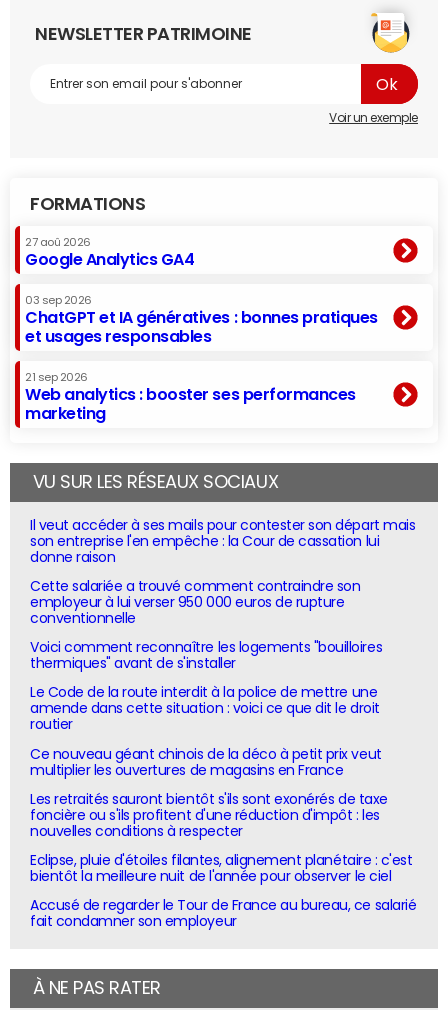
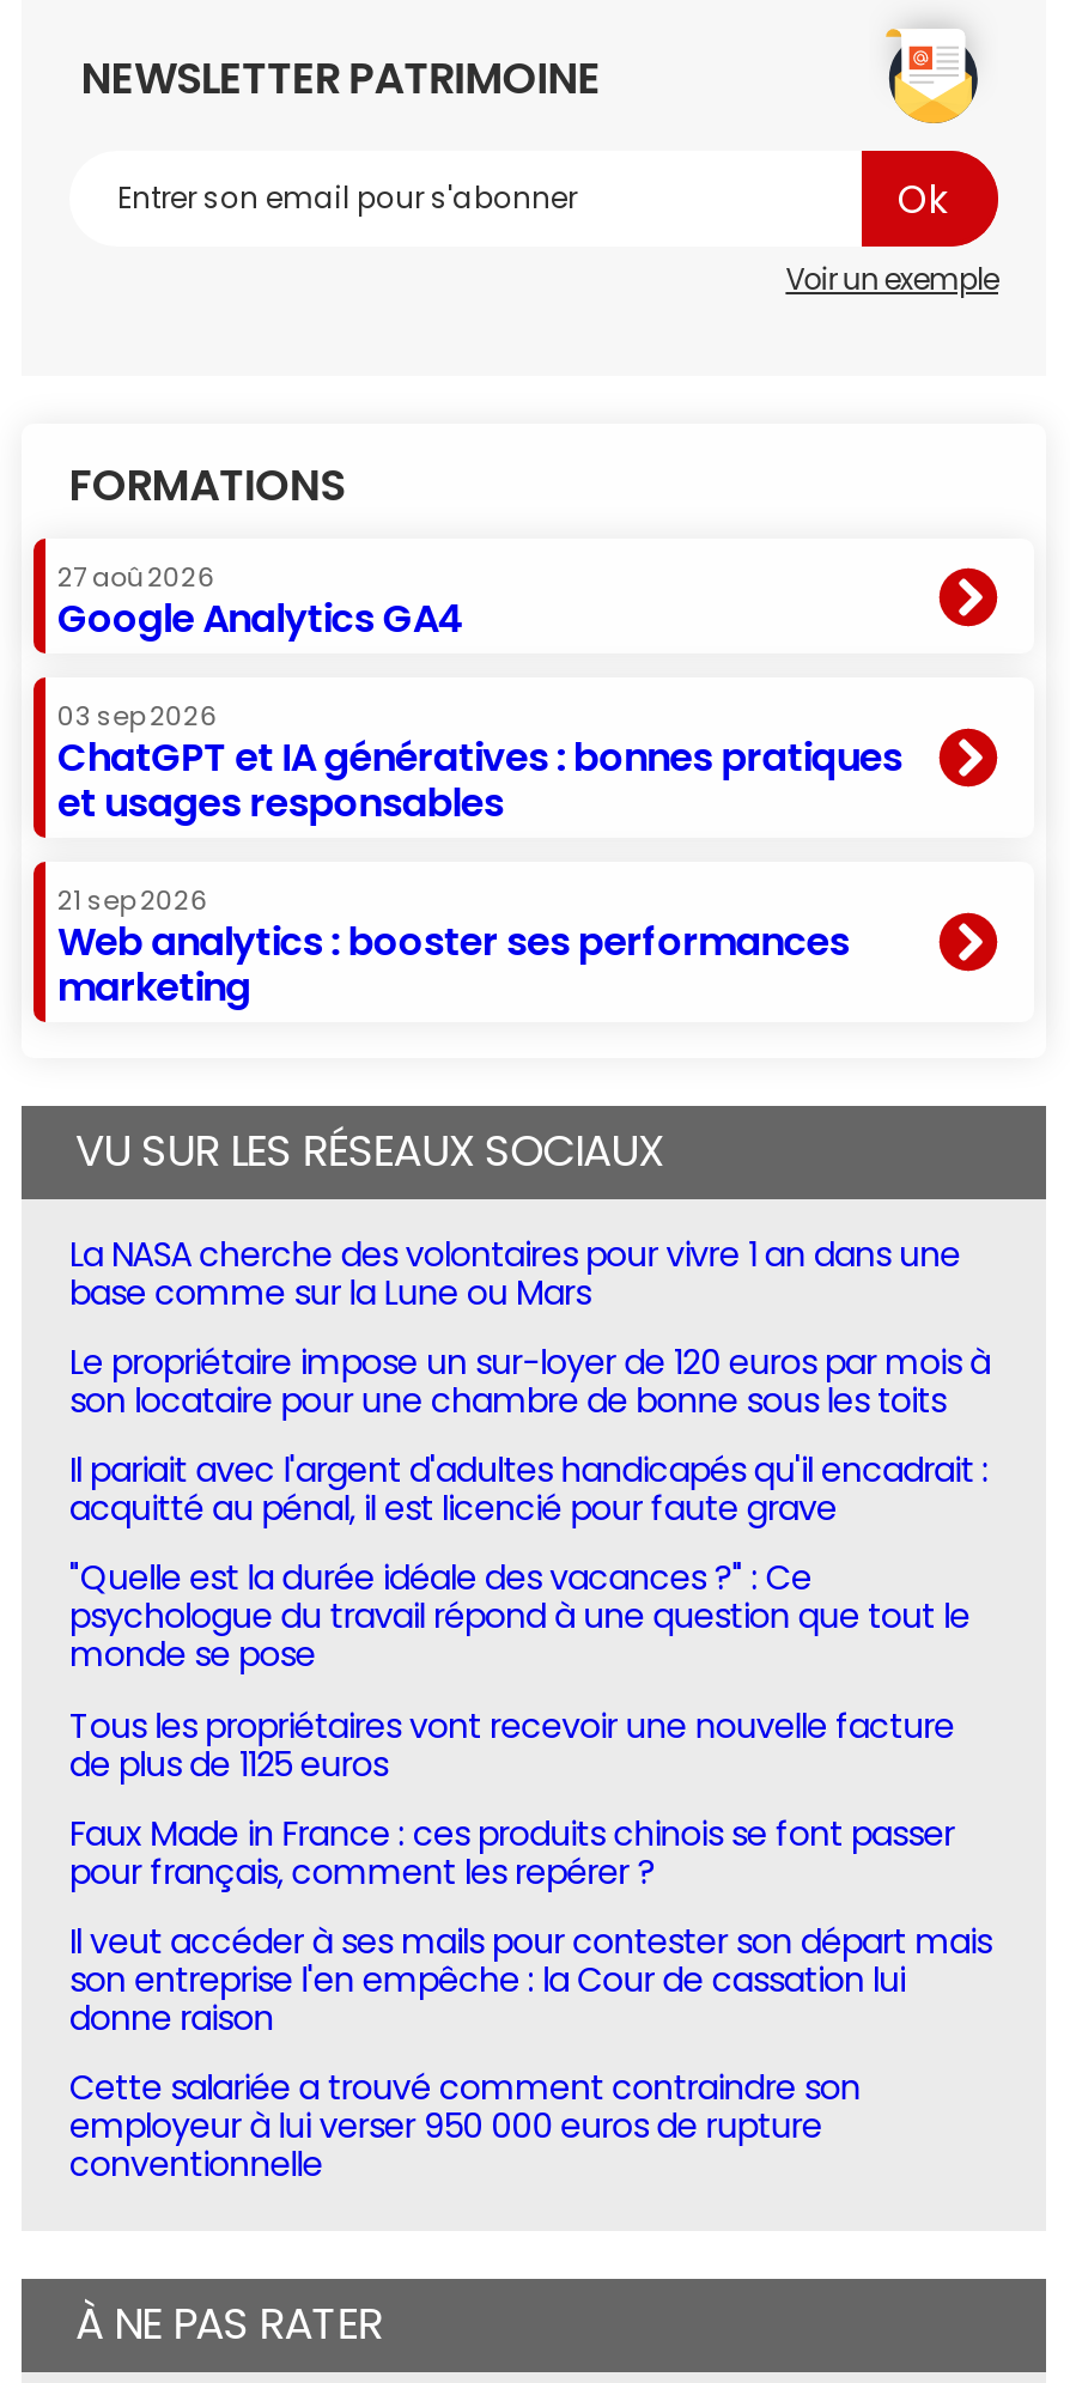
none -> [69,1238,990,1888] La NASA cherche des volontaires pour vivre 1 an dans une | base comme sur la Lune ou Mars | Le propriétaire impose un sur-loyer de 120 euros par mois à | son locataire pour une chambre de bonne sous les toits | Il pariait avec l'argent d'adultes handicapés qu'il encadrait : | acquitté au pénal, il est licencié pour faute grave | "Quelle est la durée idéale des vacances ?" : Ce | psychologue du travail répond à une question que tout le | monde se pose | Tous les propriétaires vont recevoir une nouvelle facture | de plus de 1125 euros | Faux Made in France : ces produits chinois se font passer | pour français, comment les repérer ?
moved [30,518,415,625] -> [69,1924,991,2180]: Il veut accéder à ses mails pour contester son départ mais | son entreprise l'en empêche : la Cour de cassation lui | donne raison | Cette salariée a trouvé comment contraindre son | employeur à lui verser 950 000 euros de rupture | conventionnelle
[30,640,416,928] Voici comment reconnaître les logements "bouilloires | thermiques" avant de s'installer | Le Code de la route interdit à la police de mettre une | amende dans cette situation : voici ce que dit le droit | routier | Ce nouveau géant chinois de la déco à petit prix veut | multiplier les ouvertures de magasins en France | Les retraités sauront bientôt s'ils sont exonérés de taxe | foncière ou s'ils profitent d'une réduction d'impôt : les | nouvelles conditions à respecter | Eclipse, pluie d'étoiles filantes, alignement planétaire : c'est | bientôt la meilleure nuit de l'année pour observer le ciel | Accusé de regarder le Tour de France au bureau, ce salarié | fait condamner son employeur -> none

